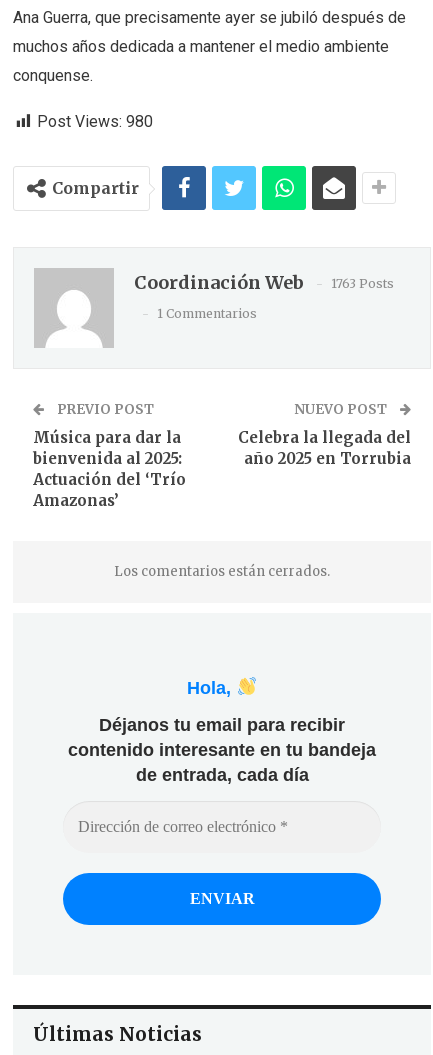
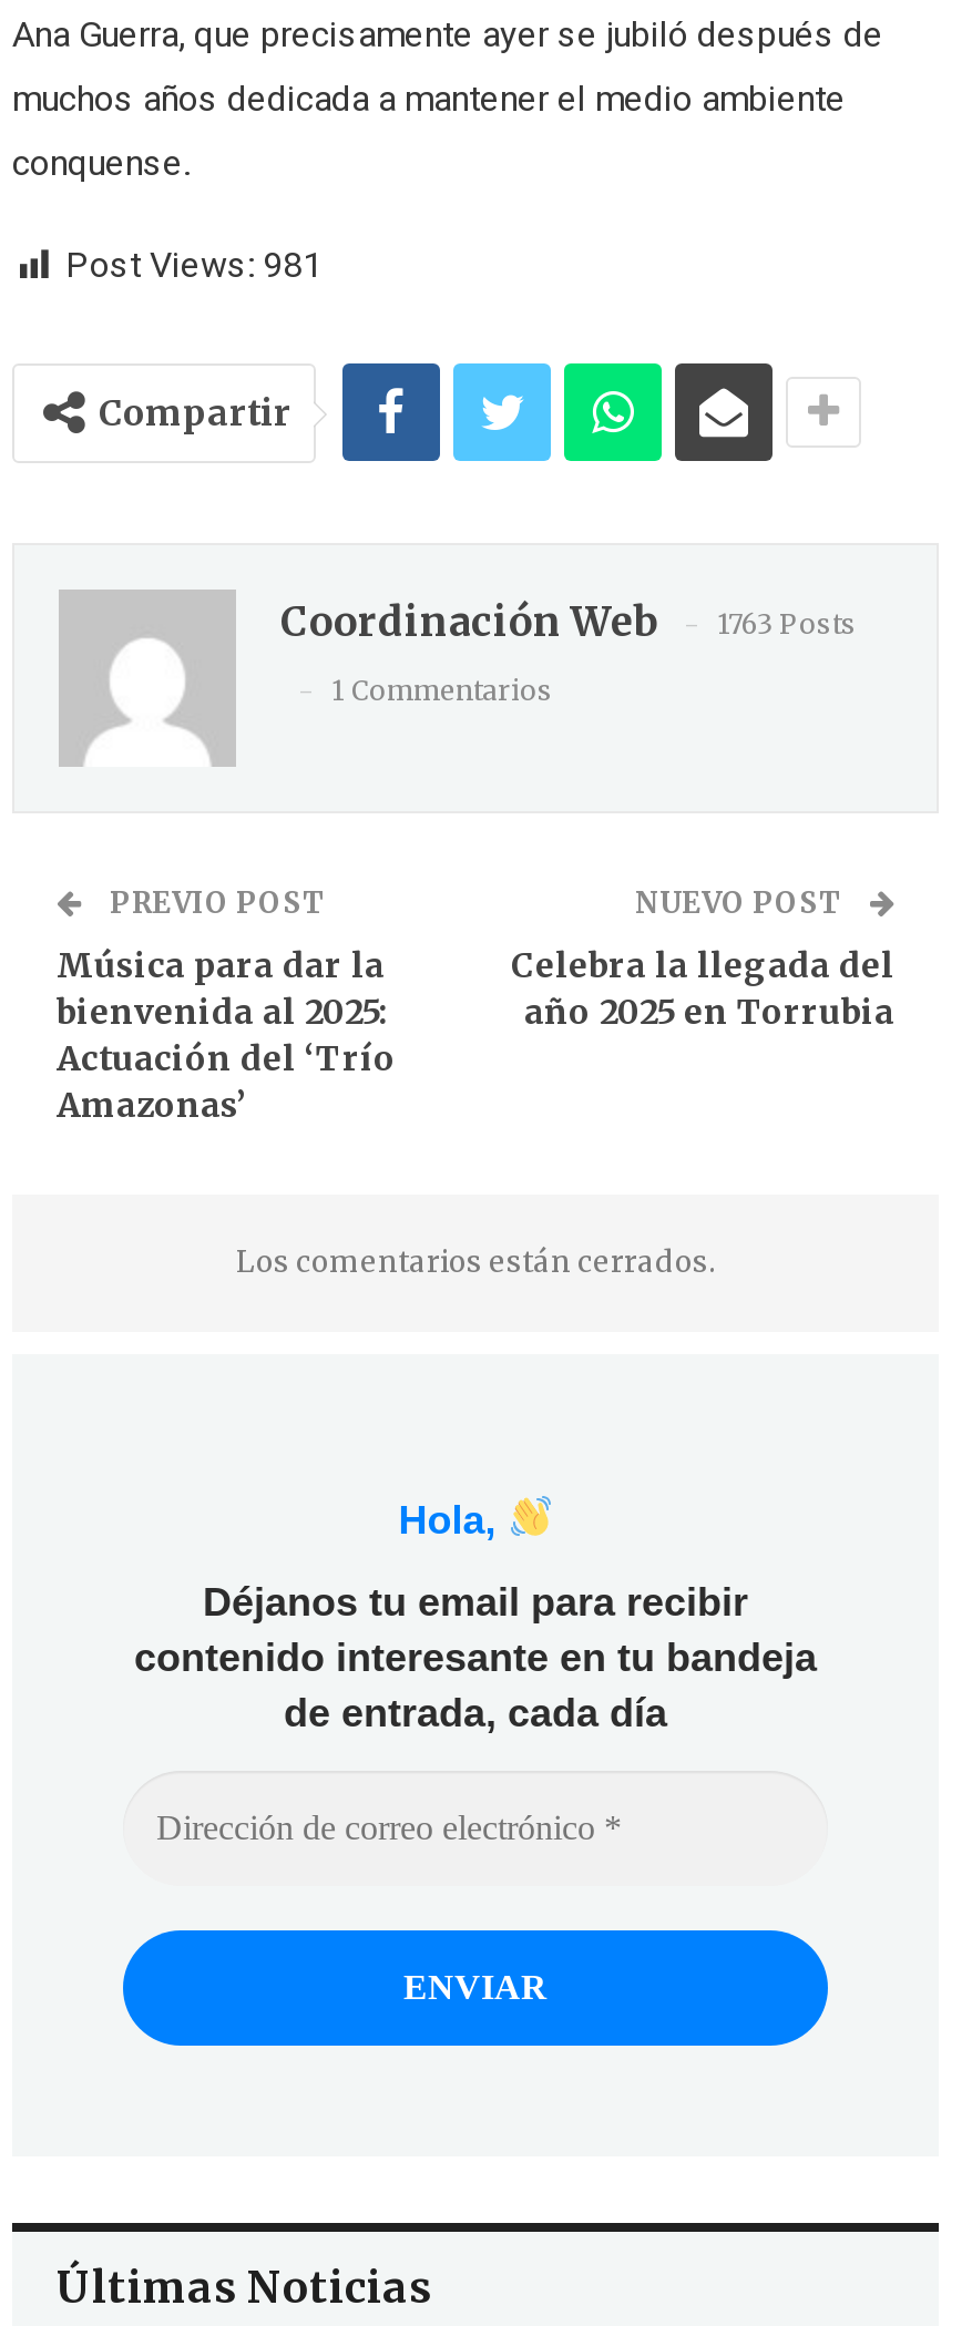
[37,112,153,131] Post Views: 980 -> [65,244,323,286] Post Views: 981

